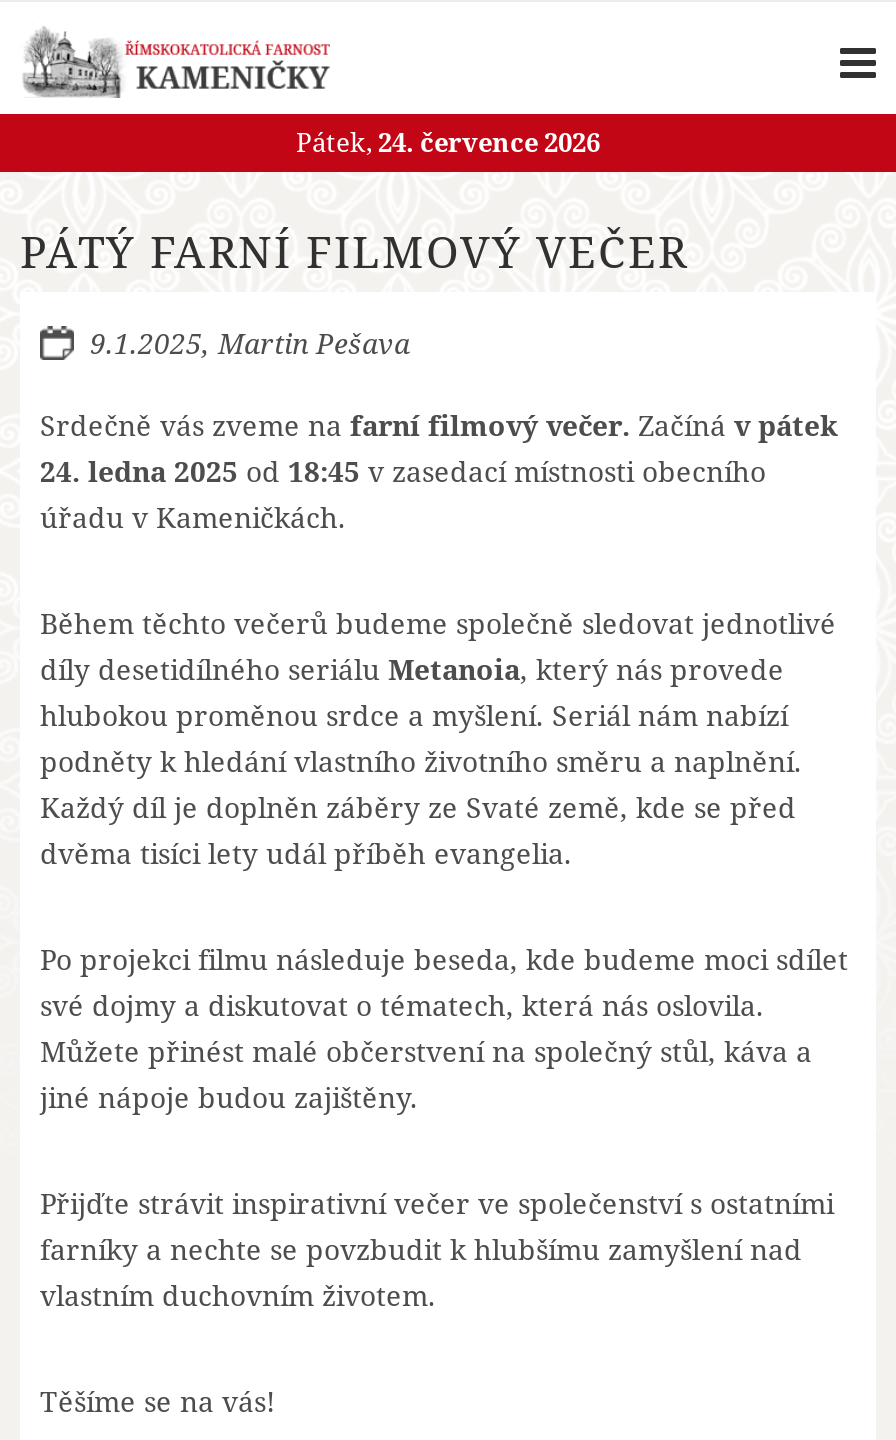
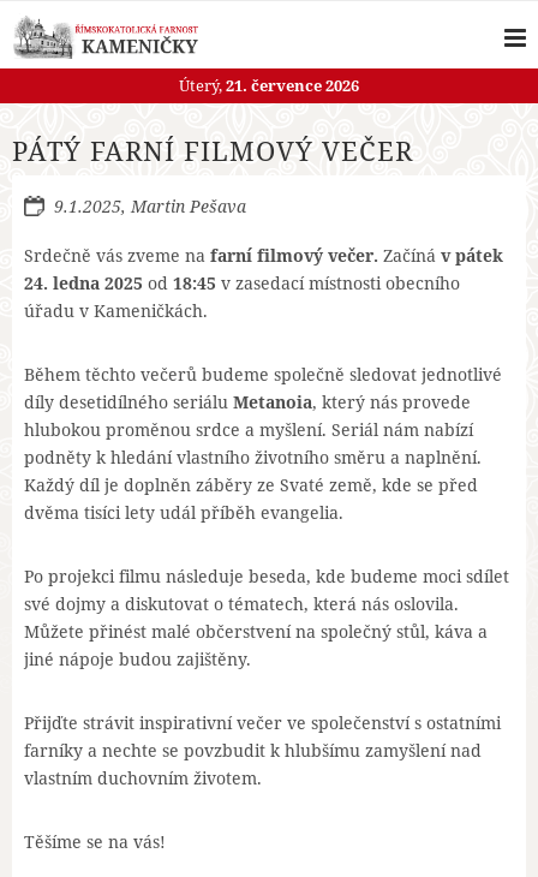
[296,124,600,160] Pátek, 24. července 2026 -> [179,74,359,96] Úterý, 21. července 2026

